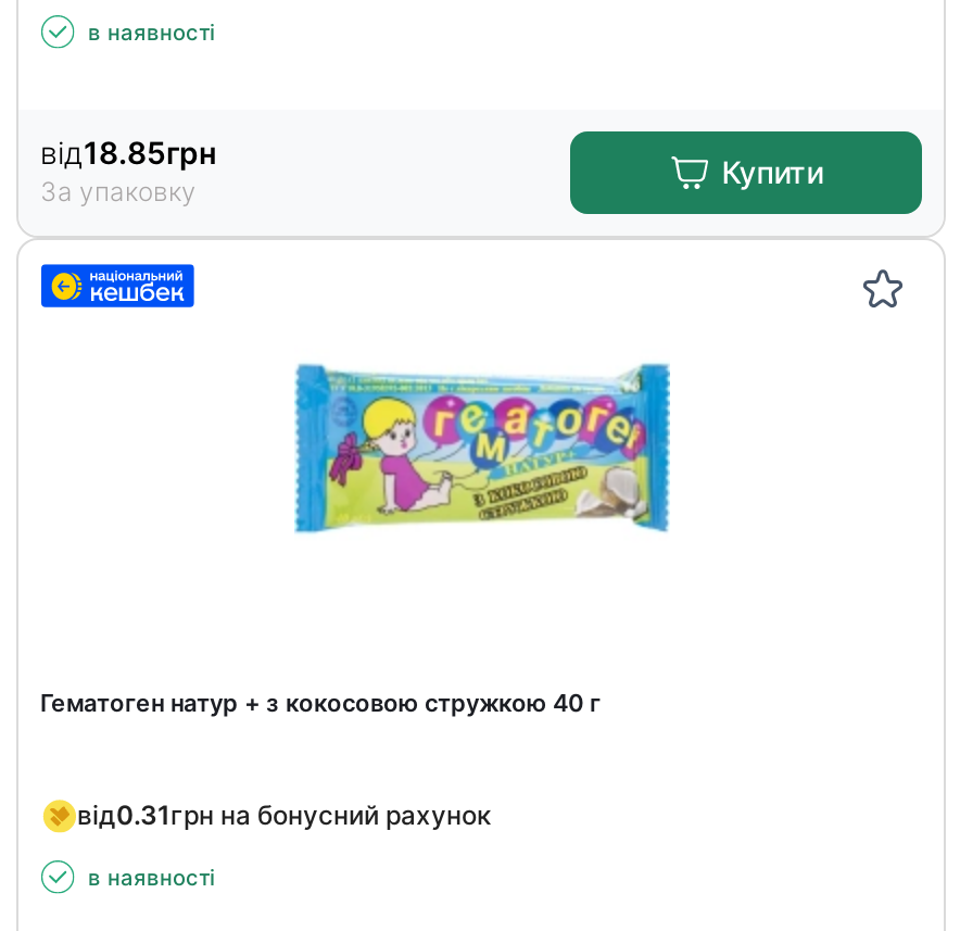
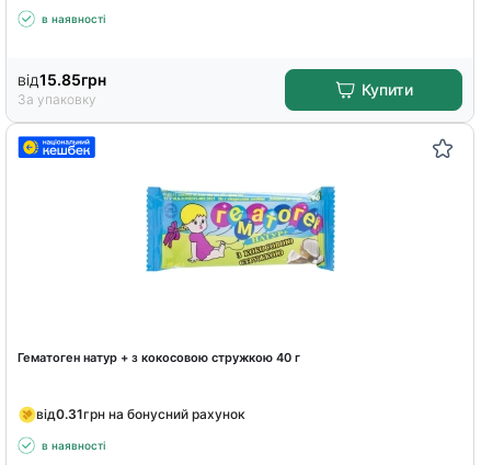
[40,134,216,171] від18.85грн -> [18,70,106,89] від15.85грн

